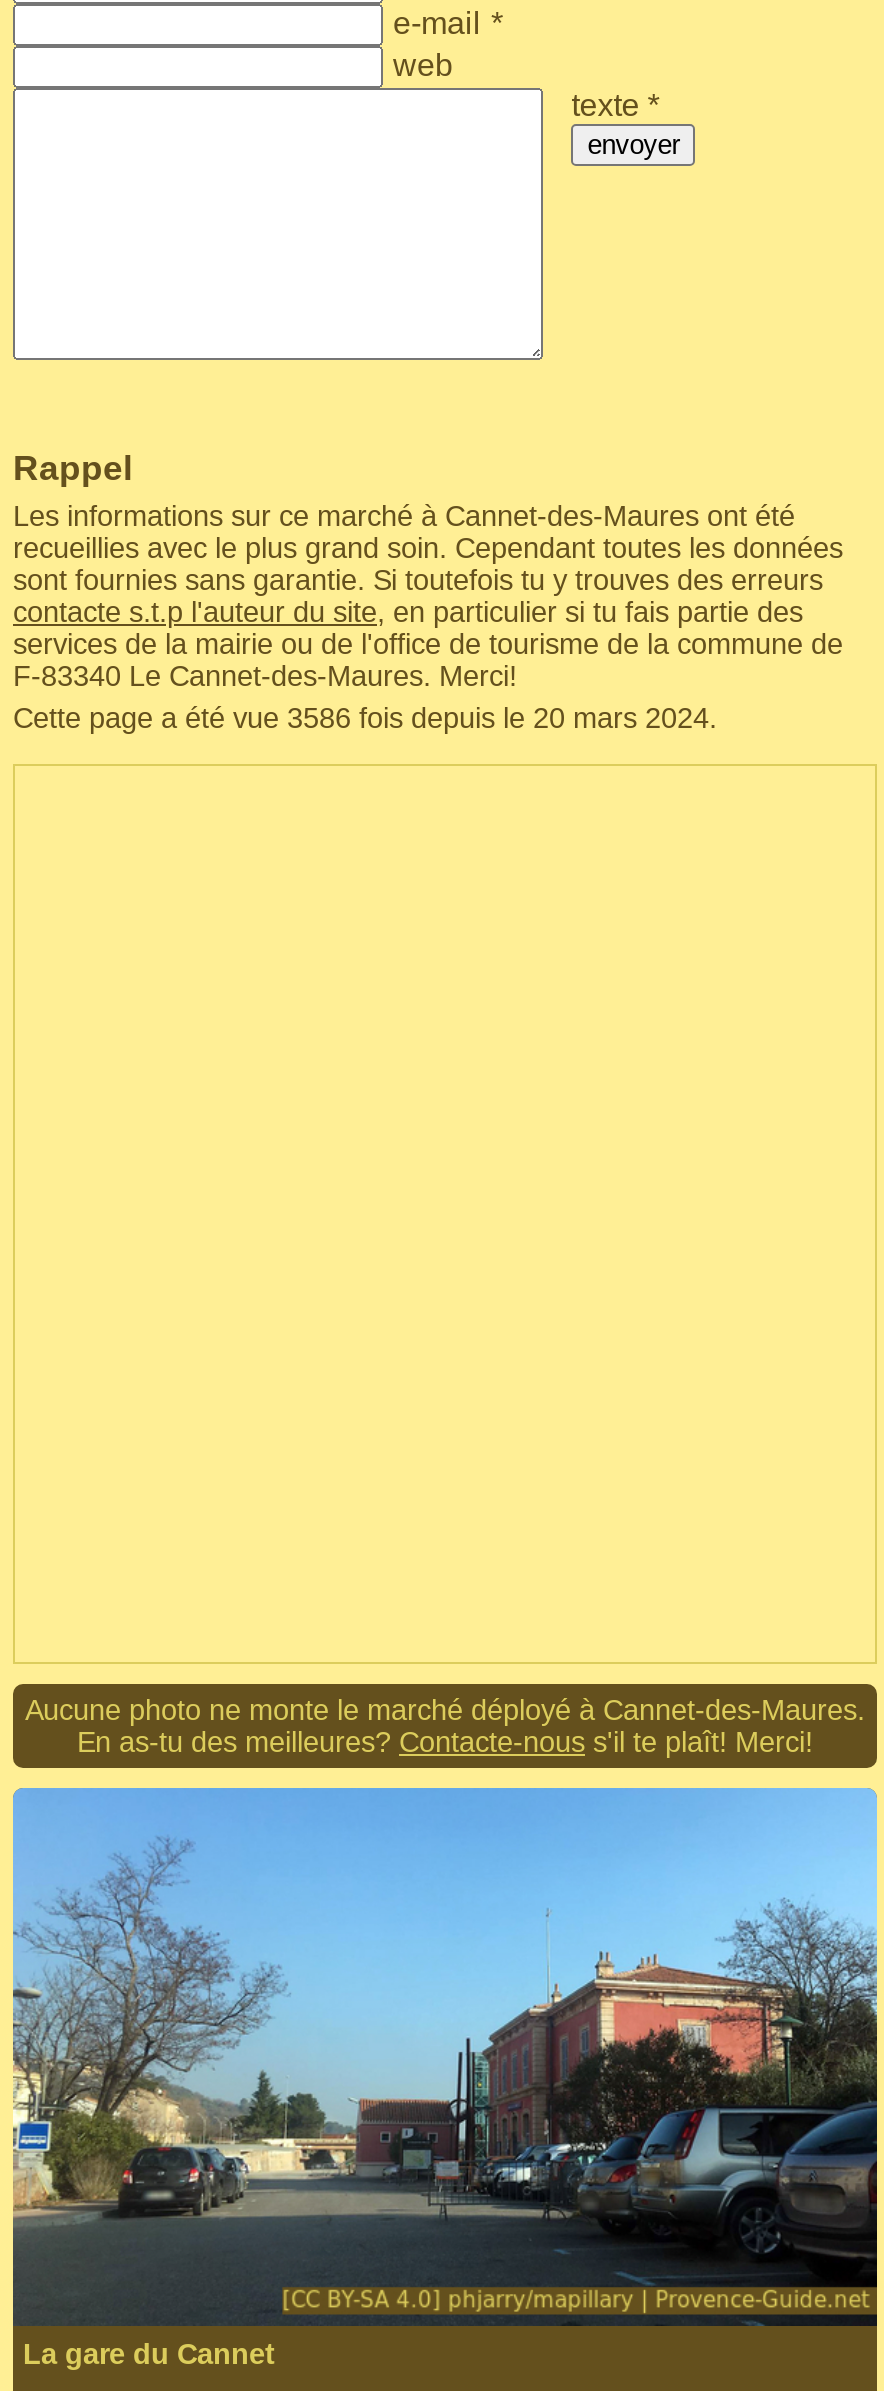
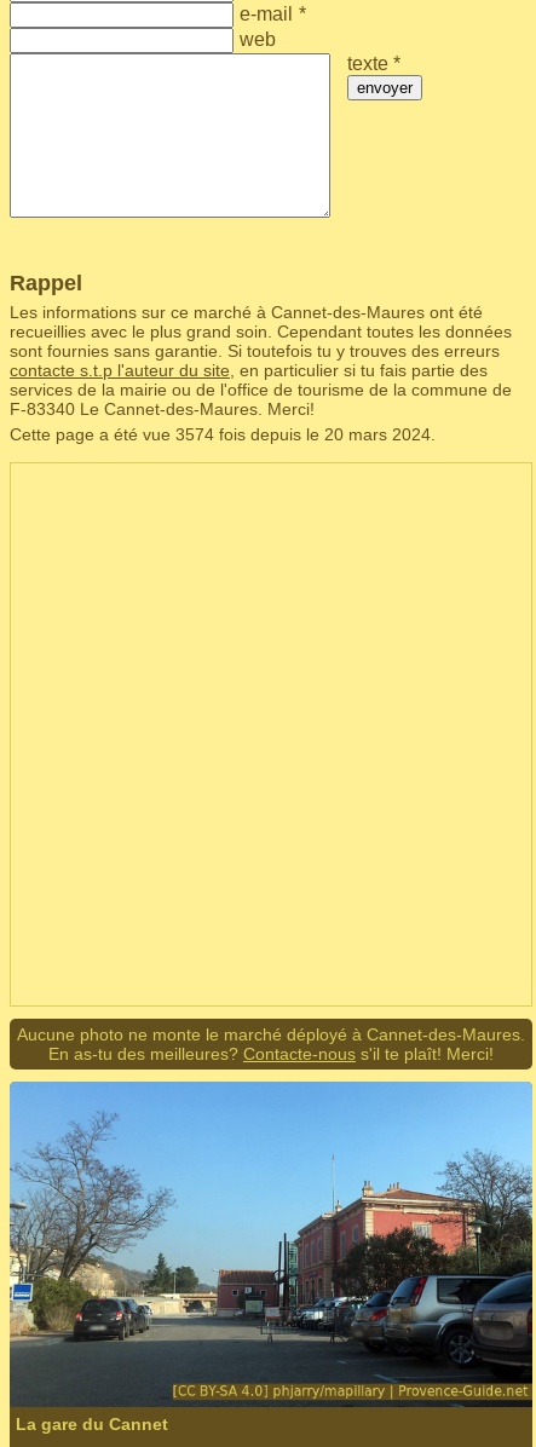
[13,702,717,734] Cette page a été vue 3586 fois depuis le 20 mars 2024. -> [10,425,436,444] Cette page a été vue 3574 fois depuis le 20 mars 2024.

